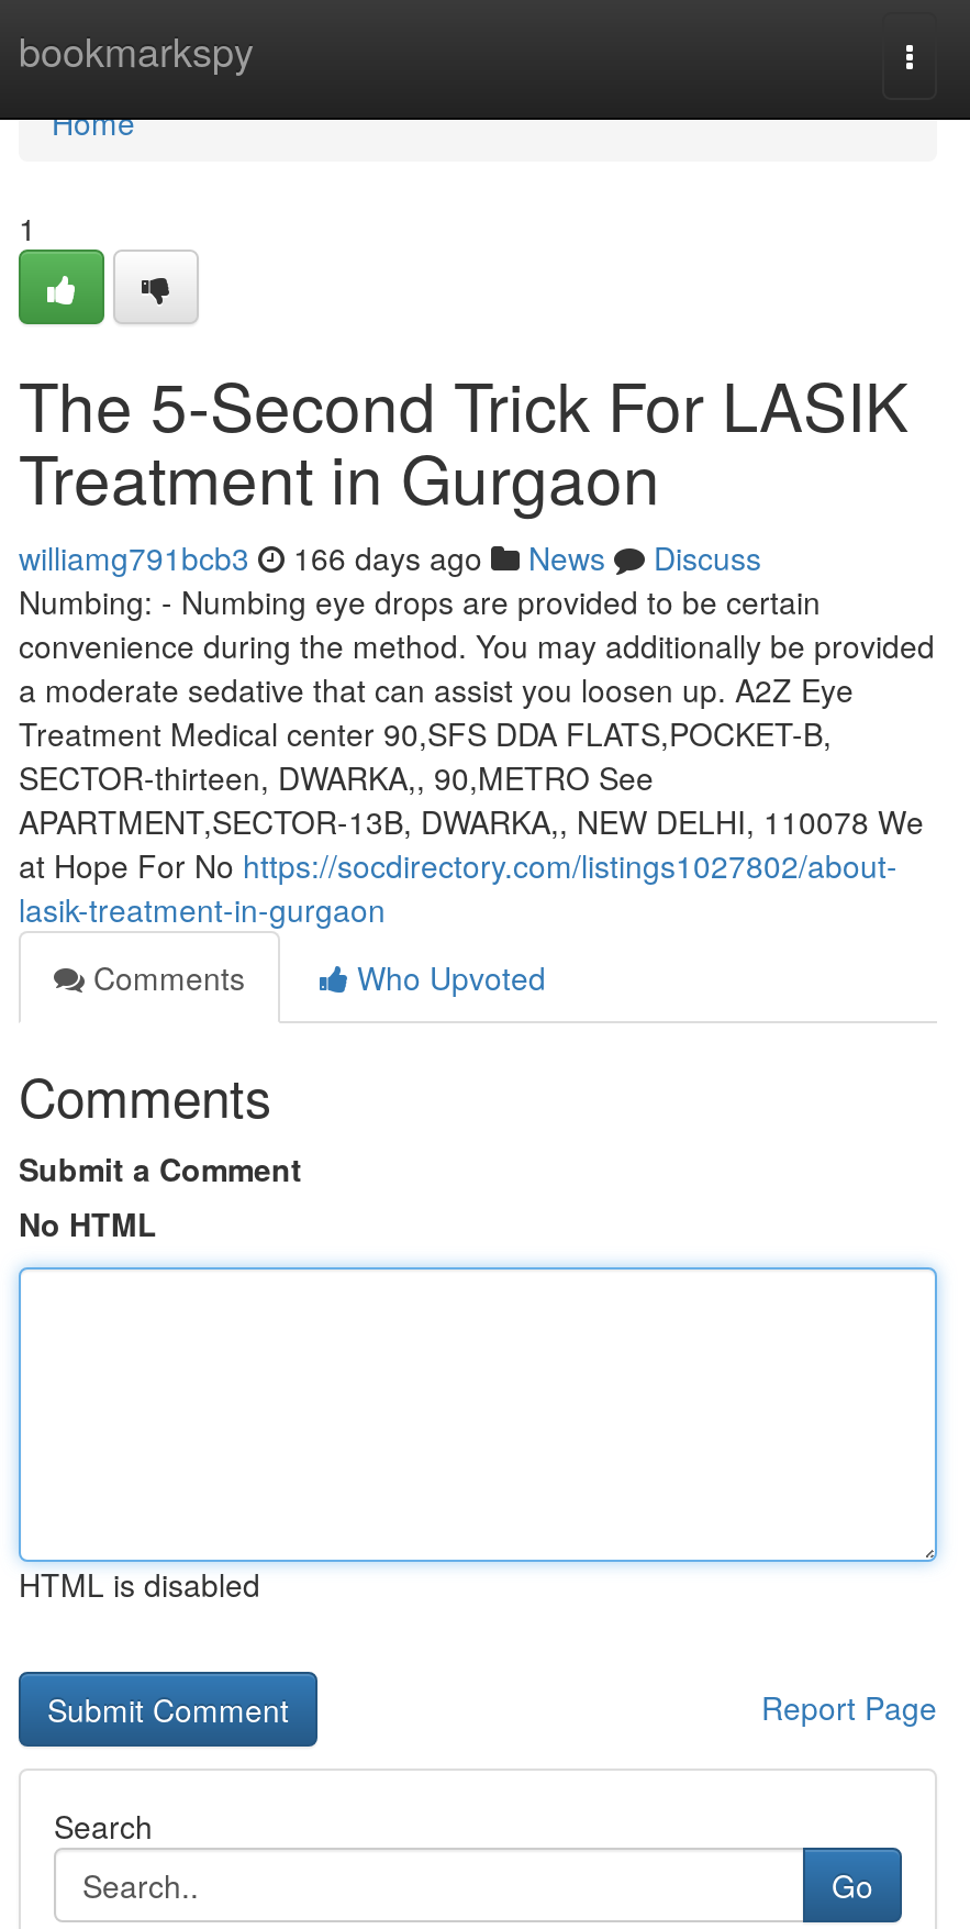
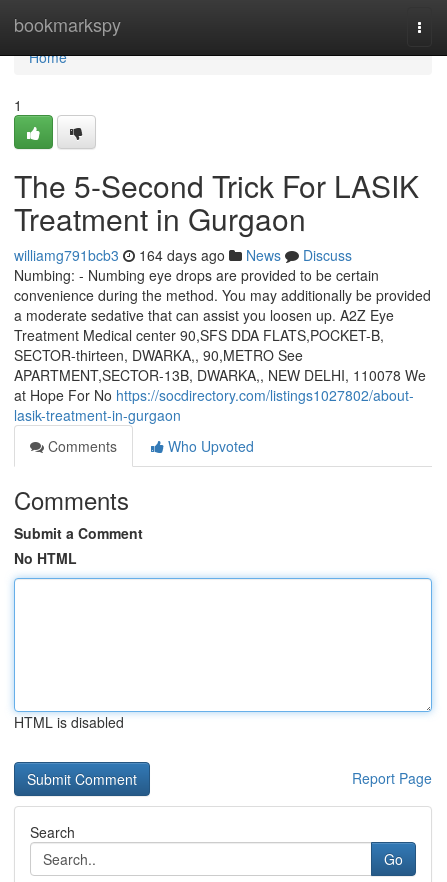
[19,535,761,579] williamg791bcb3 166 days ago News Discuss -> [14,245,352,265] williamg791bcb3 164 days ago News Discuss

